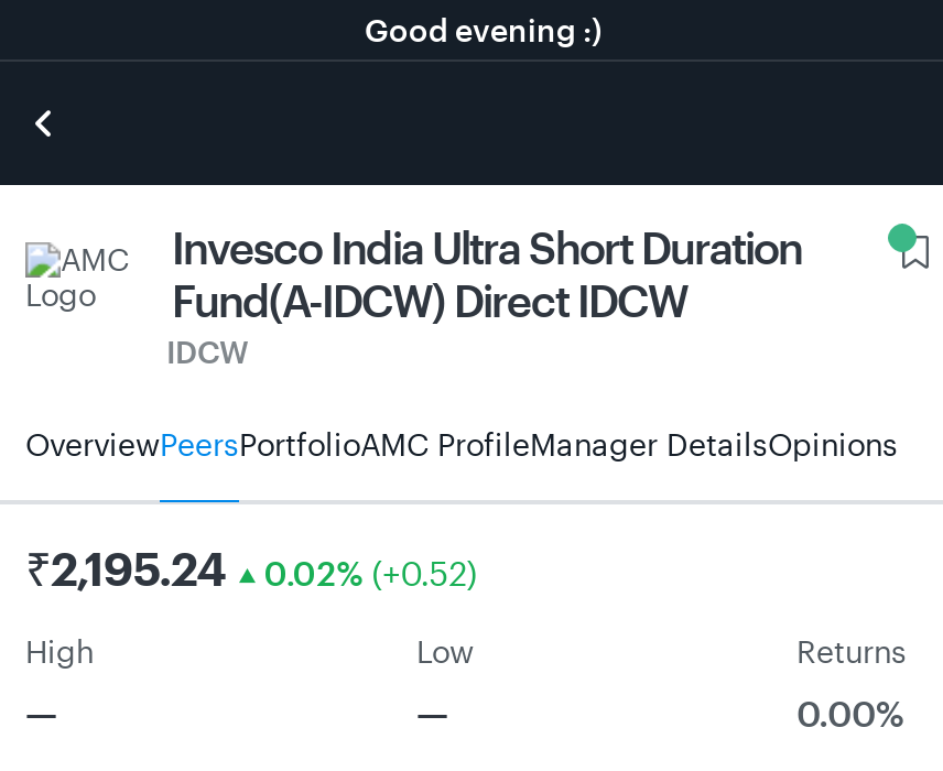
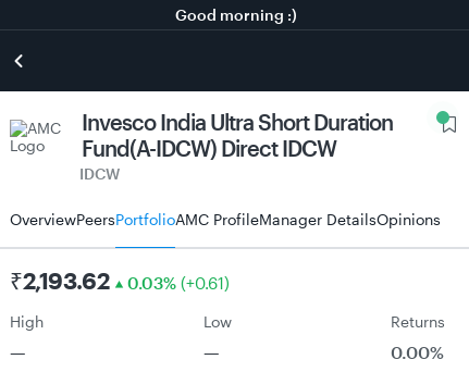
[365,10,603,47] Good evening :) -> [175,5,297,23] Good morning :)
[25,540,226,595] ₹2,195.24 -> [10,266,109,294] ₹2,193.62
[264,553,477,593] 0.02% (+0.52) -> [128,273,230,293] 0.03% (+0.61)

